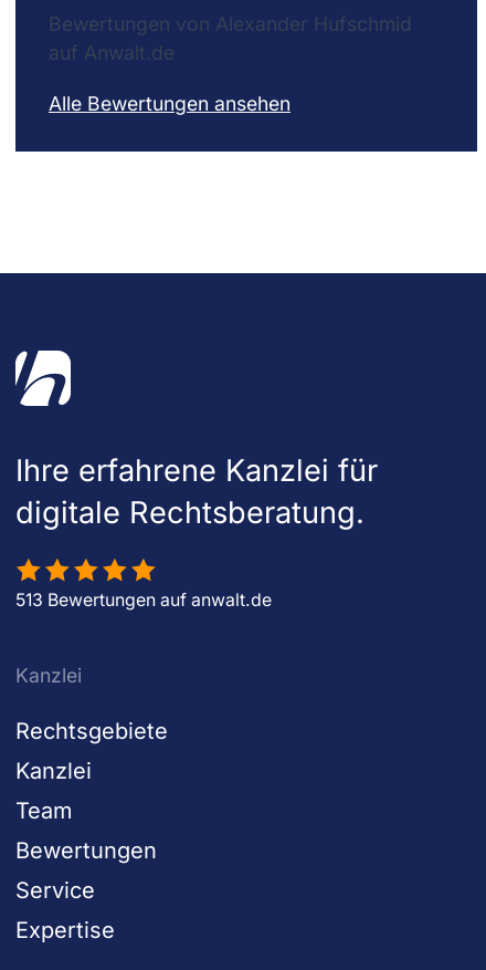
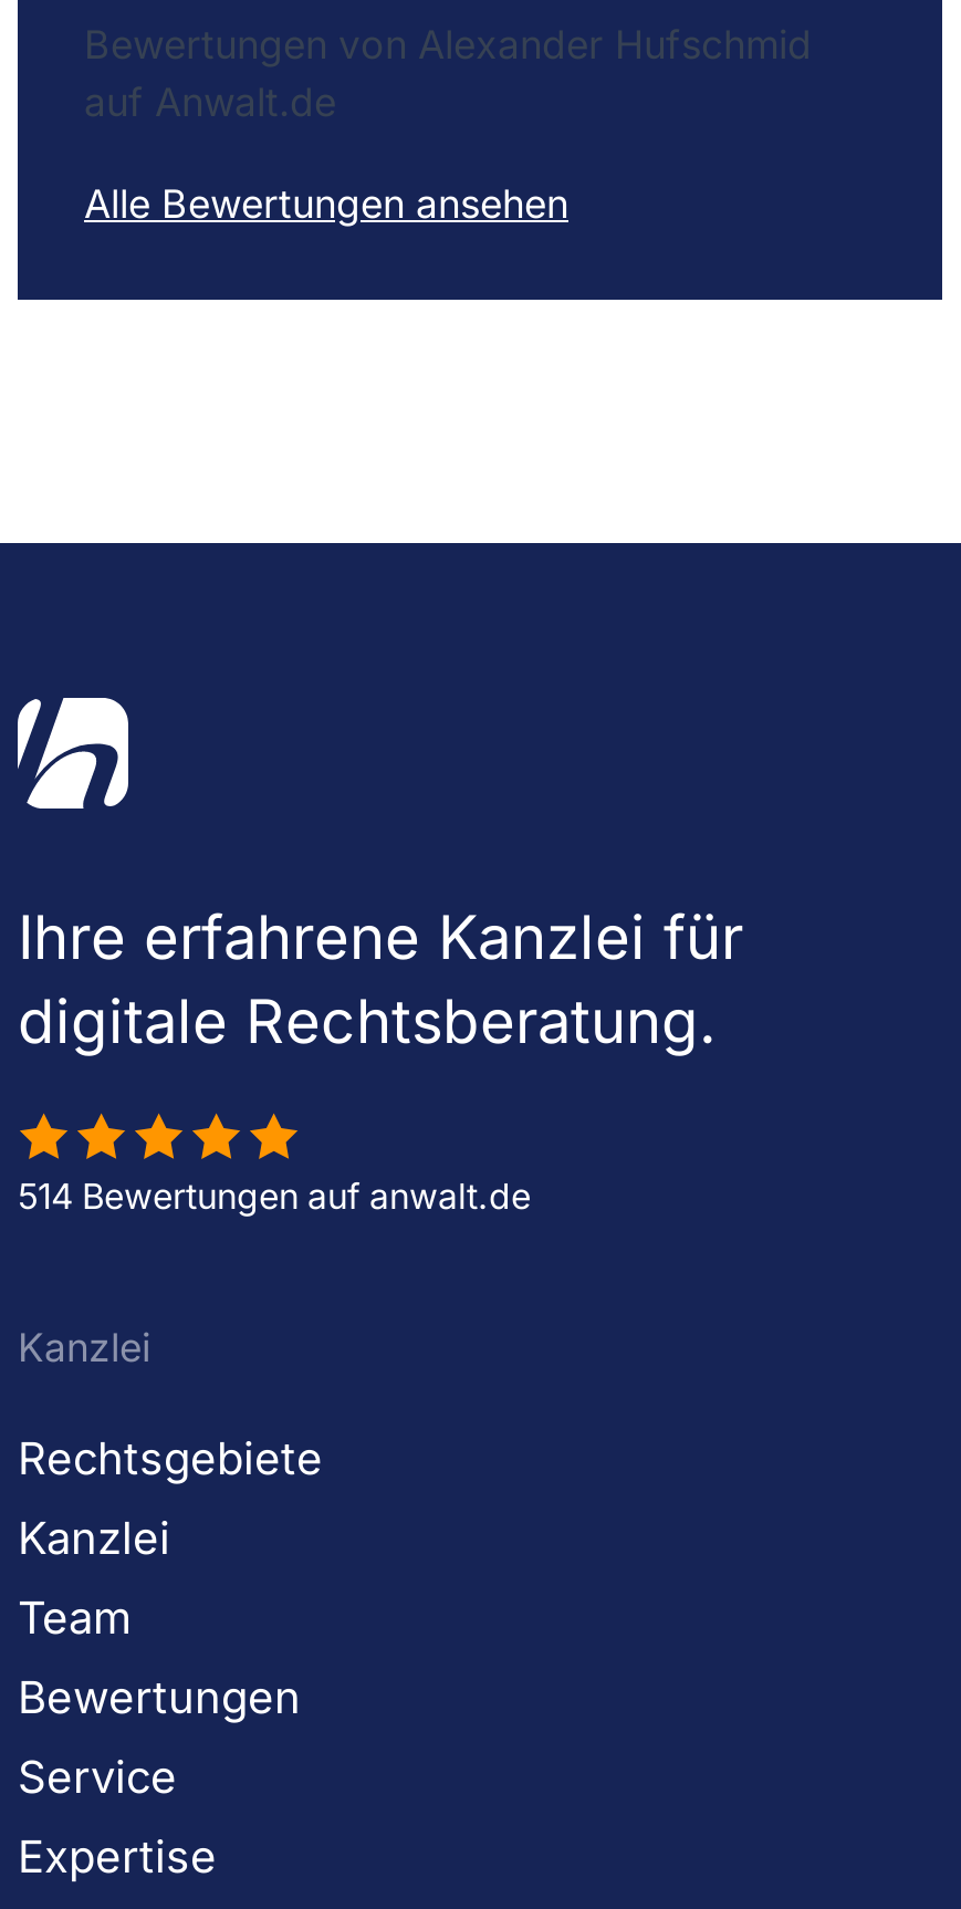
[15,589,272,610] 513 Bewertungen auf anwalt.de -> [18,1175,531,1217] 514 Bewertungen auf anwalt.de

